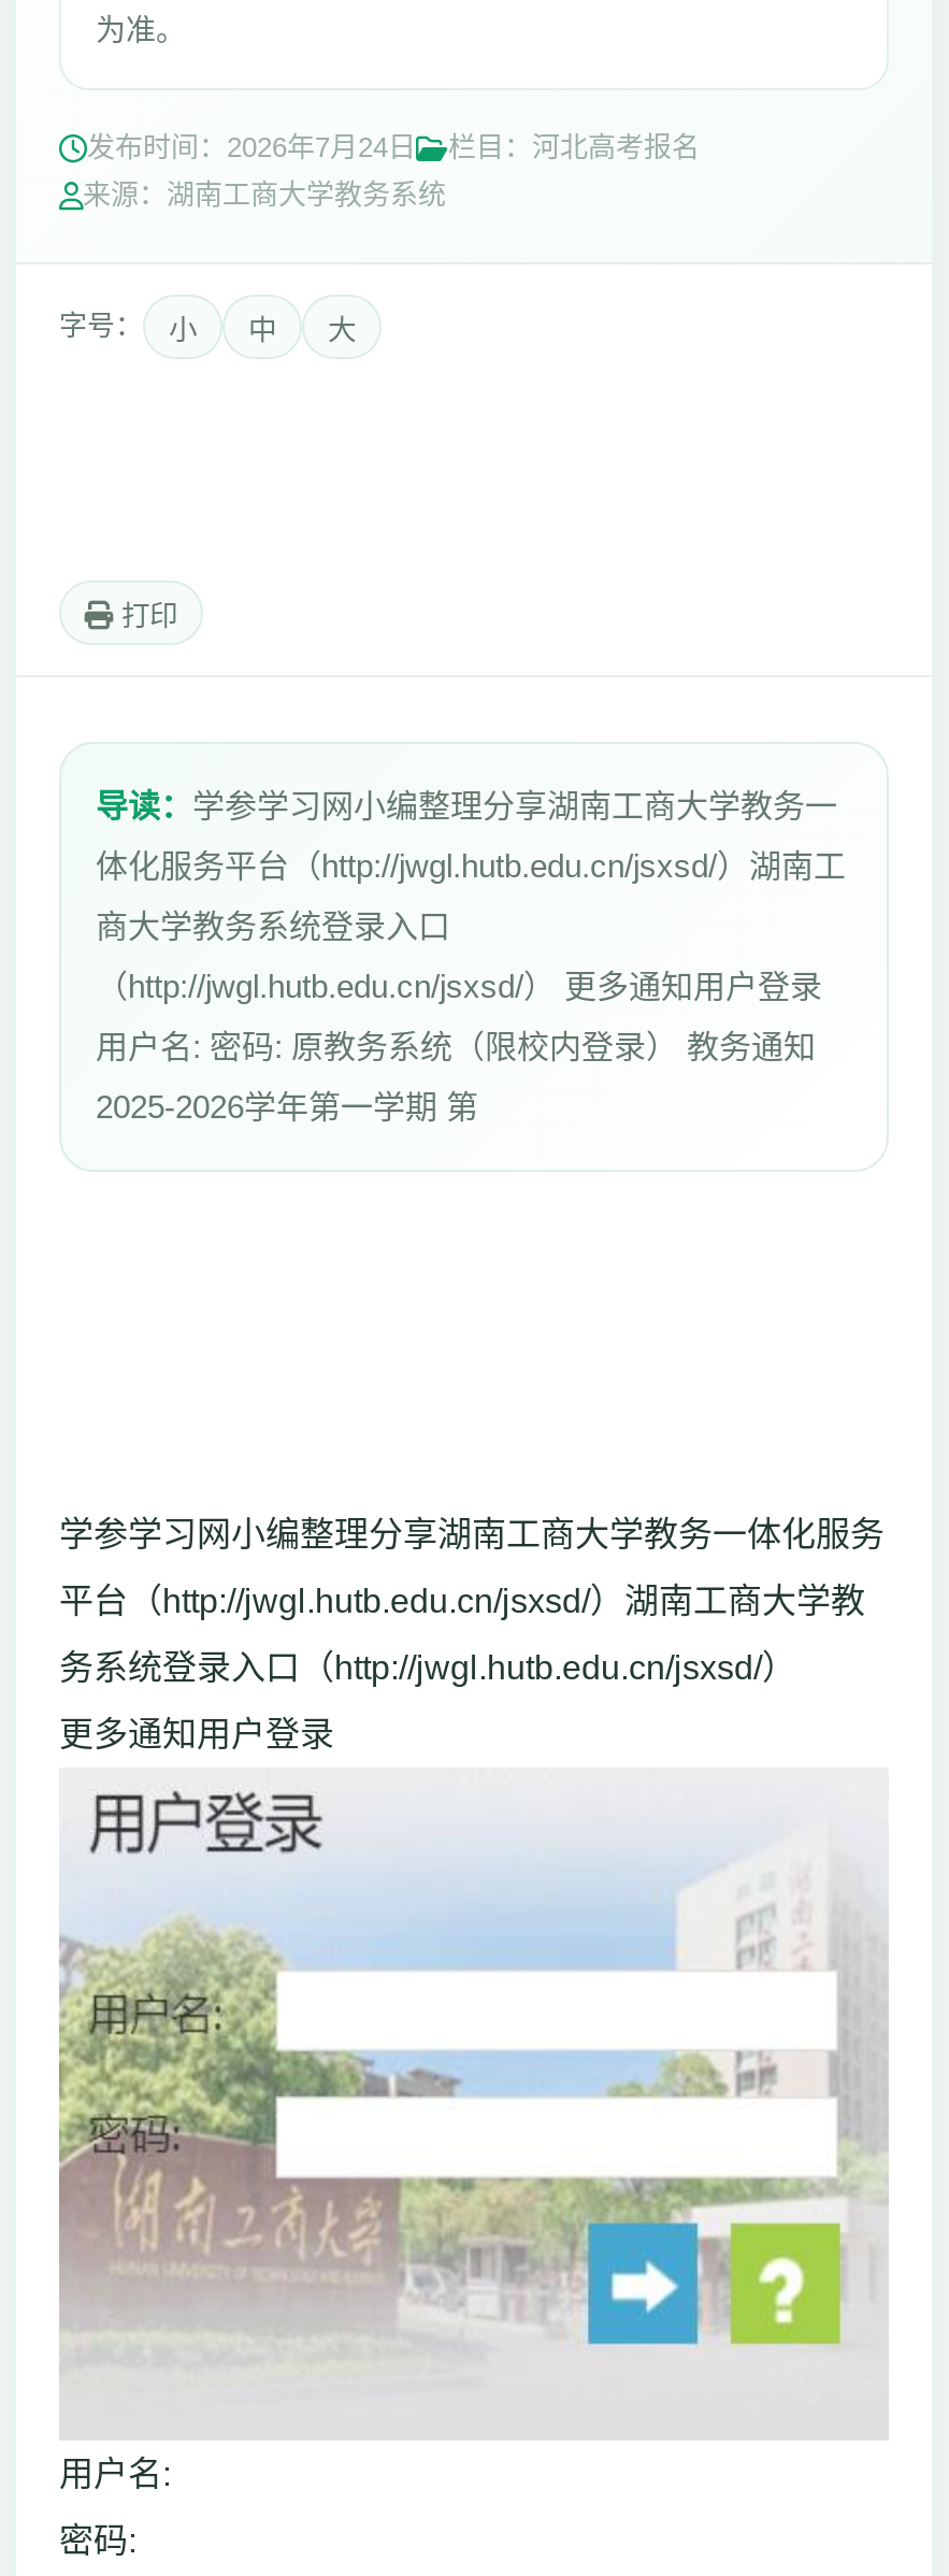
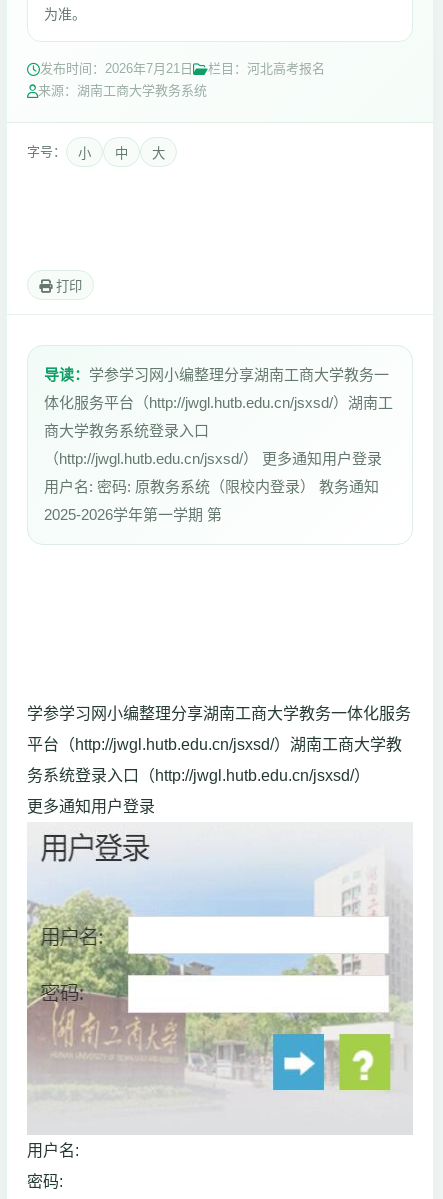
[87,131,416,163] 发布时间：2026年7月24日 -> [40,61,193,76] 发布时间：2026年7月21日

